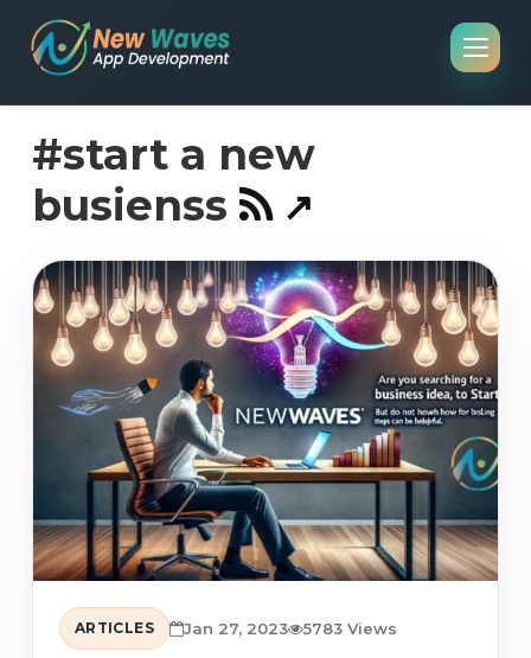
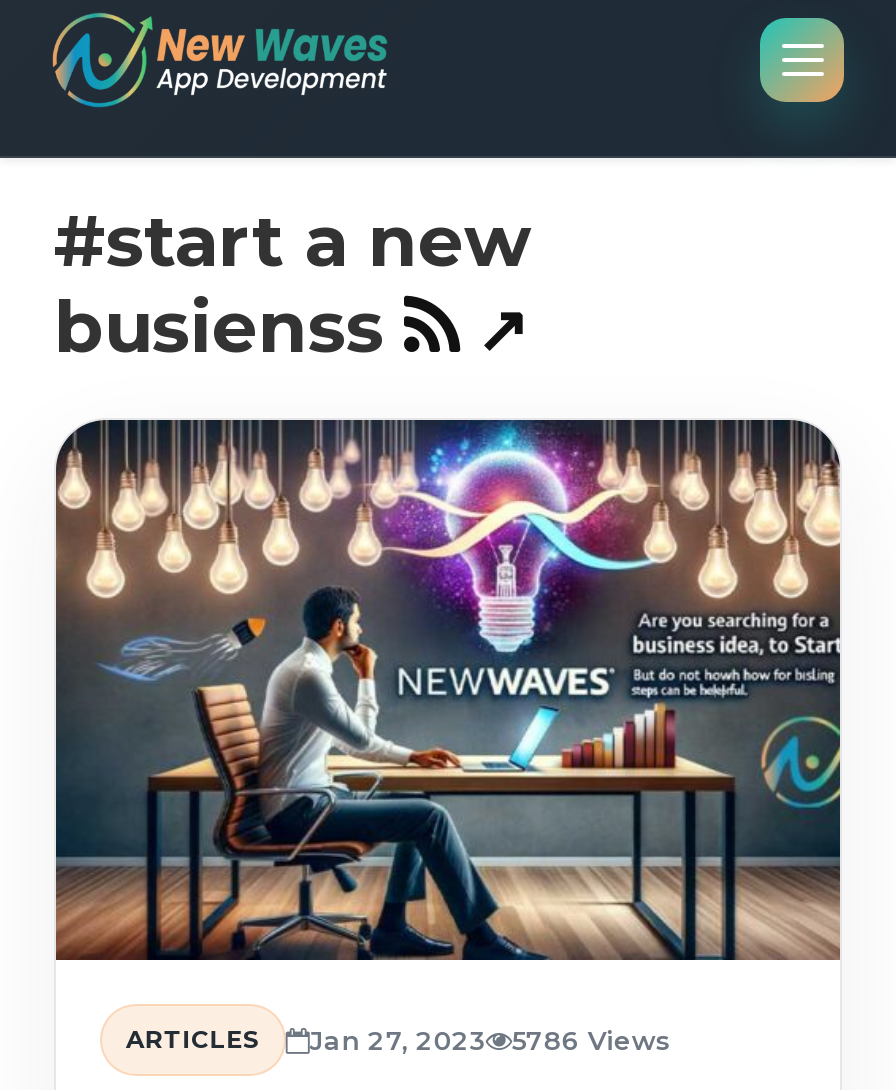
[75,619,397,638] ARTICLES Jan 27, 2023 5783 Views -> [126,1024,672,1056] ARTICLES Jan 27, 2023 5786 Views

